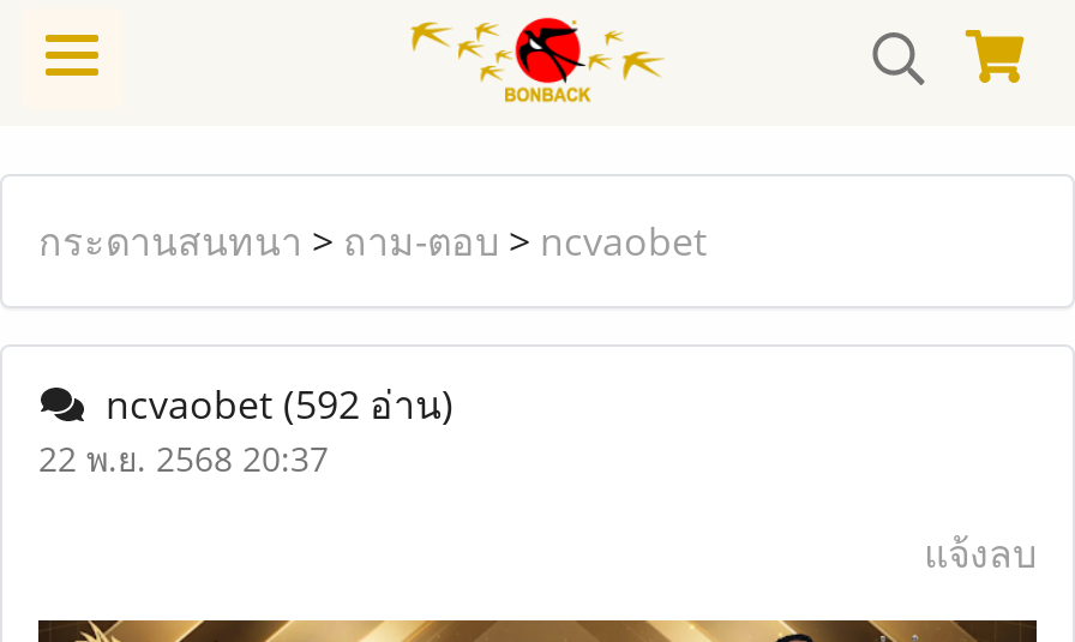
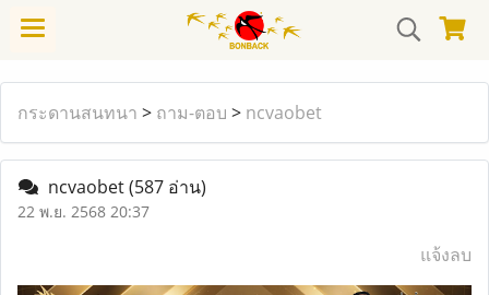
[86,378,454,431] ncvaobet (592 อ่าน) -> [39,175,206,199] ncvaobet (587 อ่าน)

